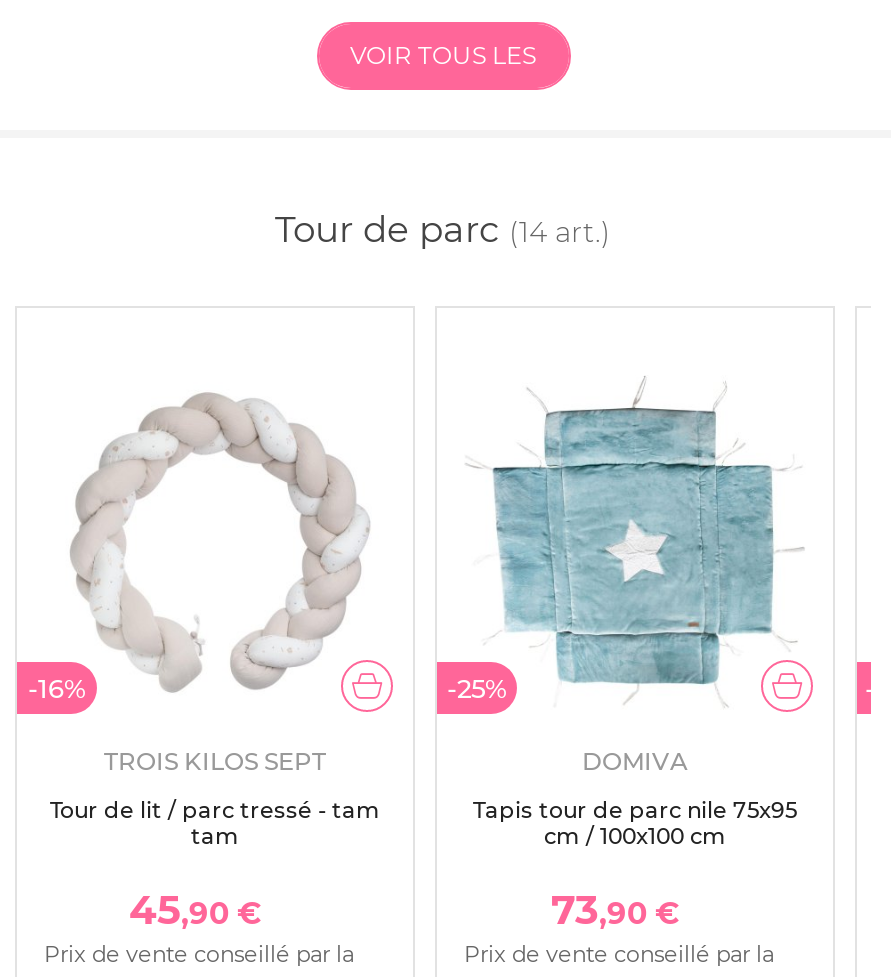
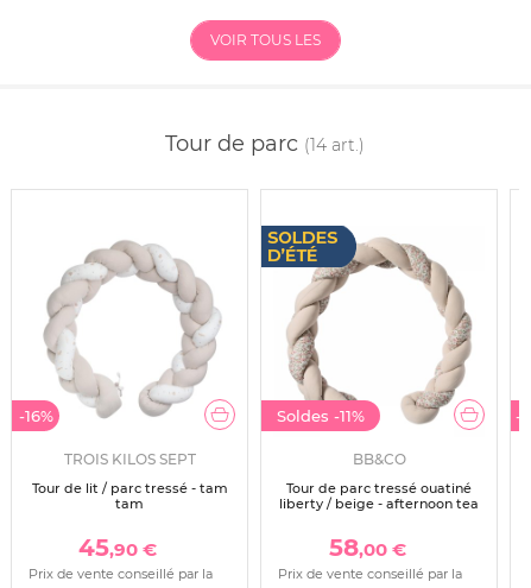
[437,368,803,704] [image] | -25% -> [260,225,473,425] [image] | Soldes -11%
[582,746,688,776] DOMIVA -> [352,450,406,468] BB&CO
[473,796,797,850] Tapis tour de parc nile 75x95 | cm / 100x100 cm -> [279,480,479,512] Tour de parc tressé ouatiné | liberty / beige - afternoon tea
[551,887,679,935] 73,90 € -> [328,534,406,562] 58,00 €

